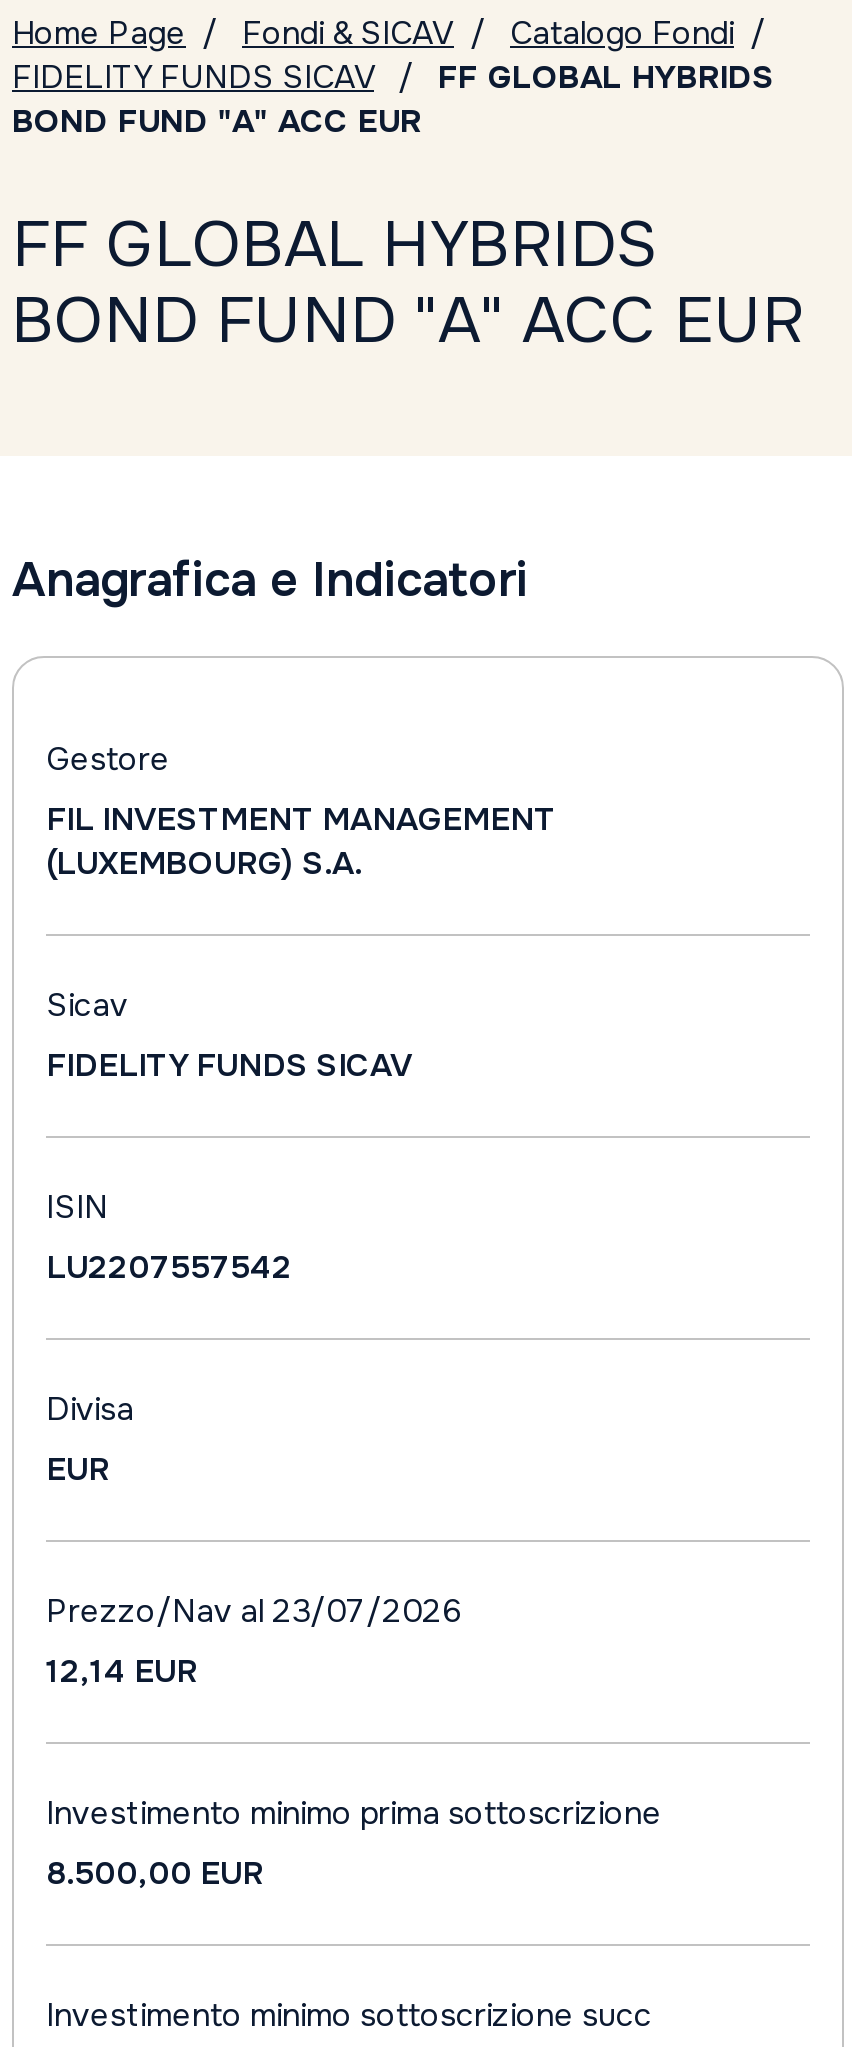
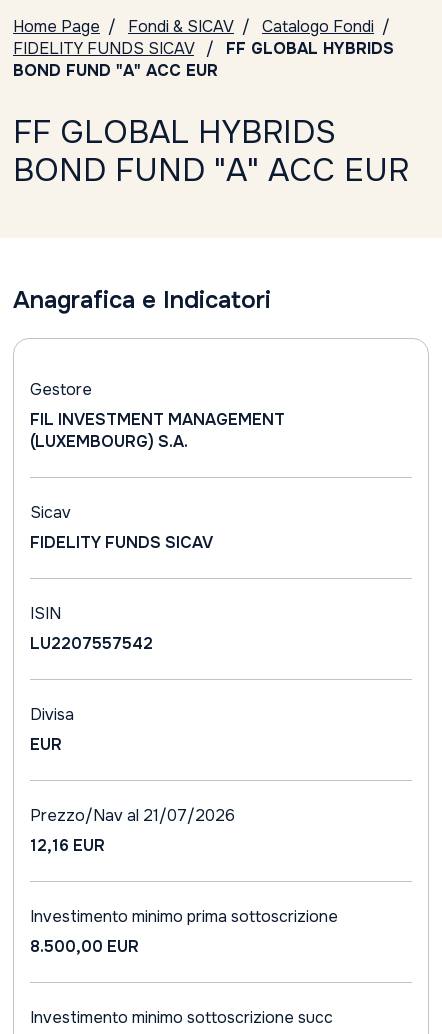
[46,1590,462,1632] Prezzo/Nav al 23/07/2026 -> [30,805,235,826] Prezzo/Nav al 21/07/2026
[46,1650,198,1692] 12,14 EUR -> [30,835,105,856] 12,16 EUR

